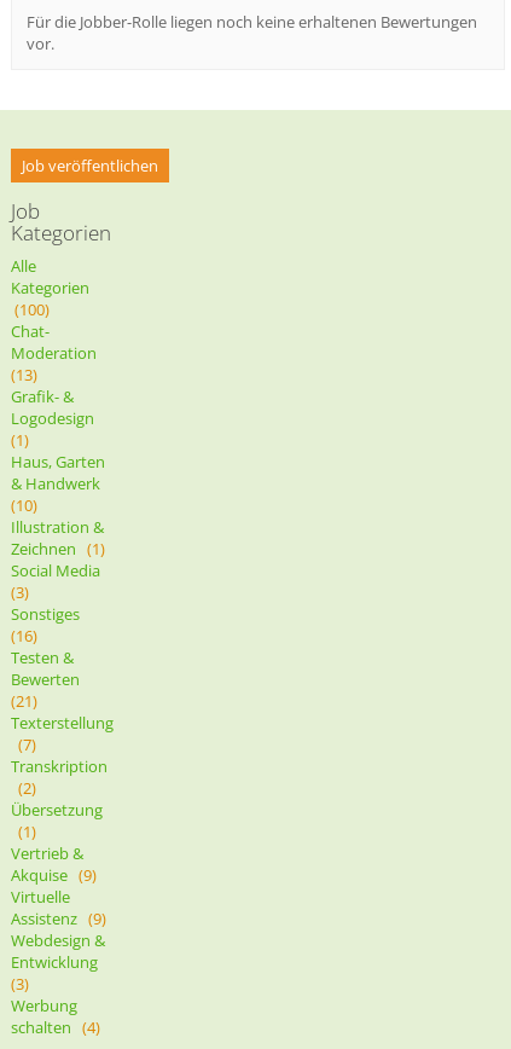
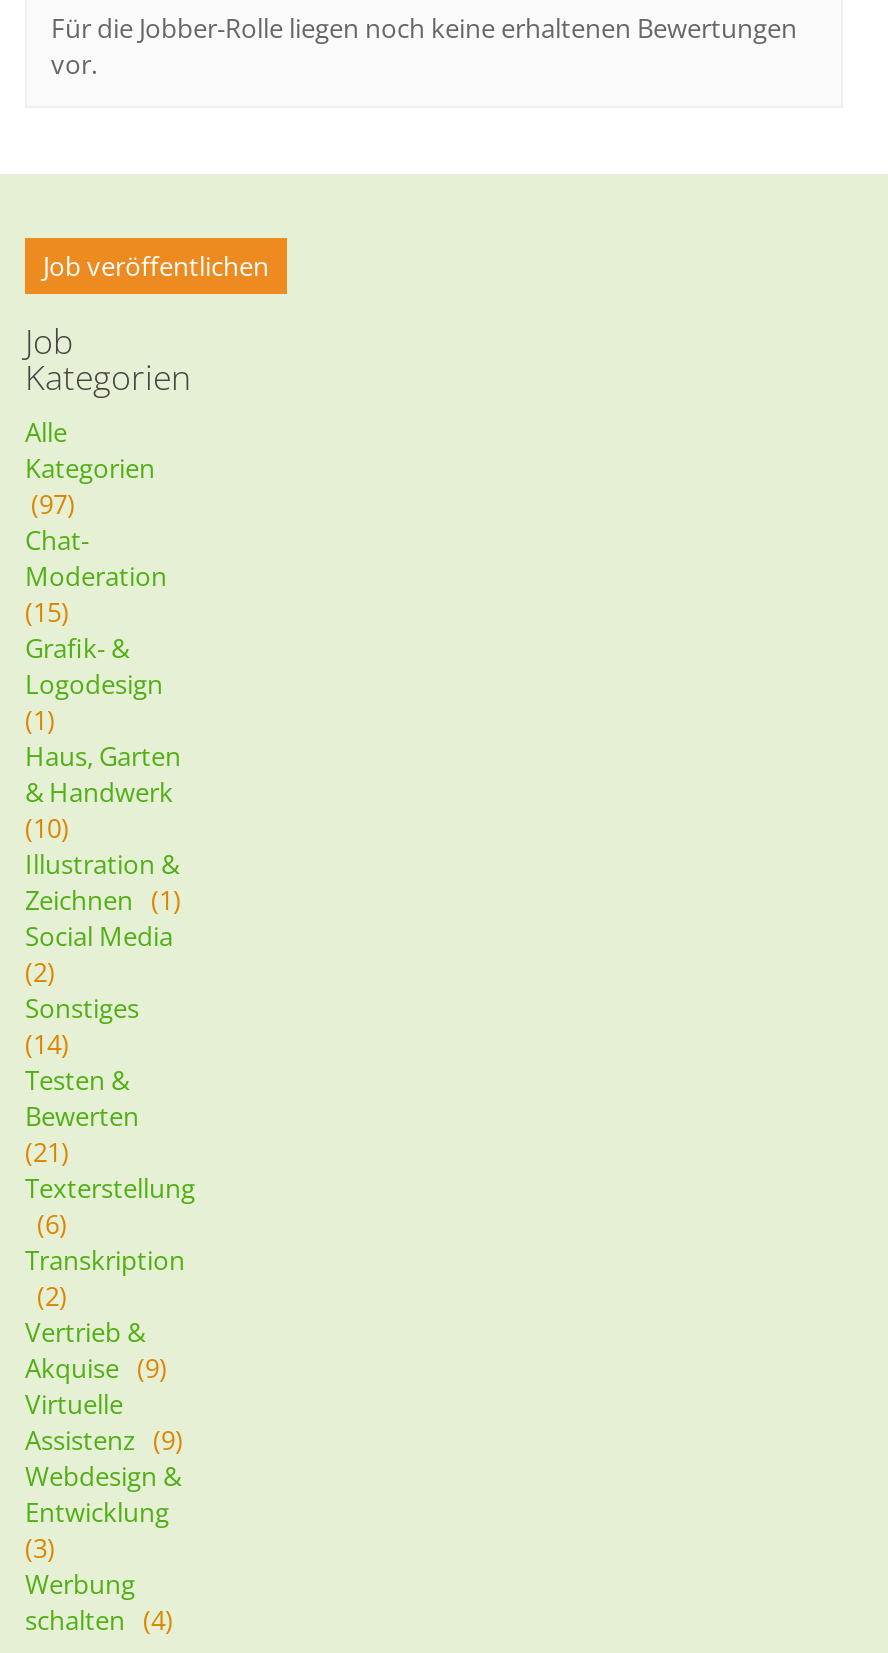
[14,299,50,321] (100) -> [31,487,75,523] (97)
[11,364,37,386] (13) -> [25,595,69,631] (15)
[11,582,29,604] (3) -> [25,955,55,991] (2)
[11,625,37,647] (16) -> [25,1027,69,1063] (14)
[18,734,36,756] (7) -> [37,1207,67,1243] (6)
[11,799,103,843] Übersetzung | (1) -> none

